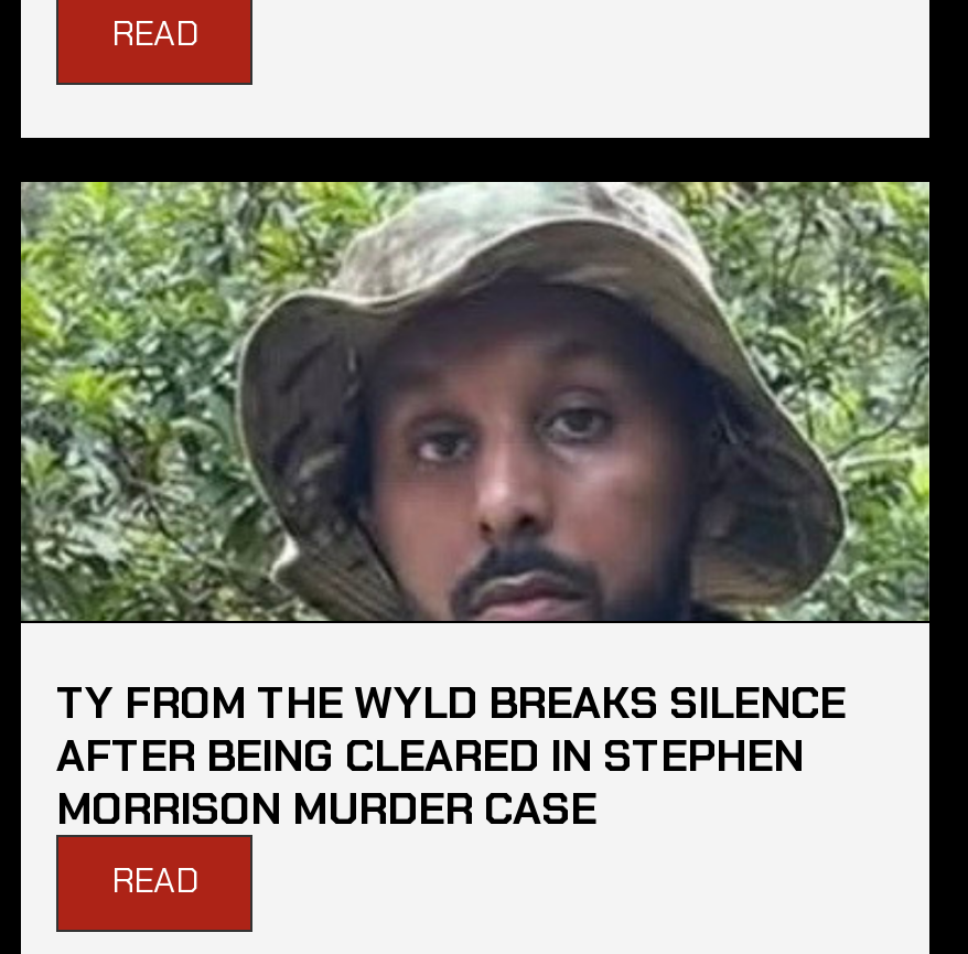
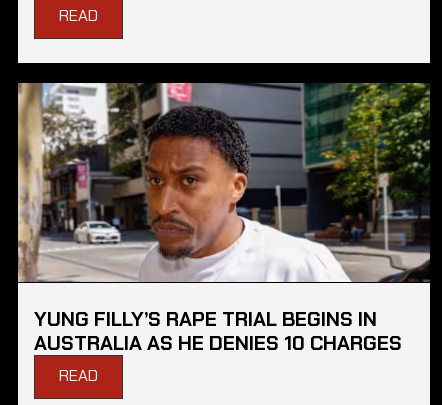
[21,180,932,837] [image] | TY FROM THE WYLD BREAKS SILENCE | AFTER BEING CLEARED IN STEPHEN | MORRISON MURDER CASE -> [18,82,430,356] [image] | YUNG FILLY’S RAPE TRIAL BEGINS IN | AUSTRALIA AS HE DENIES 10 CHARGES

